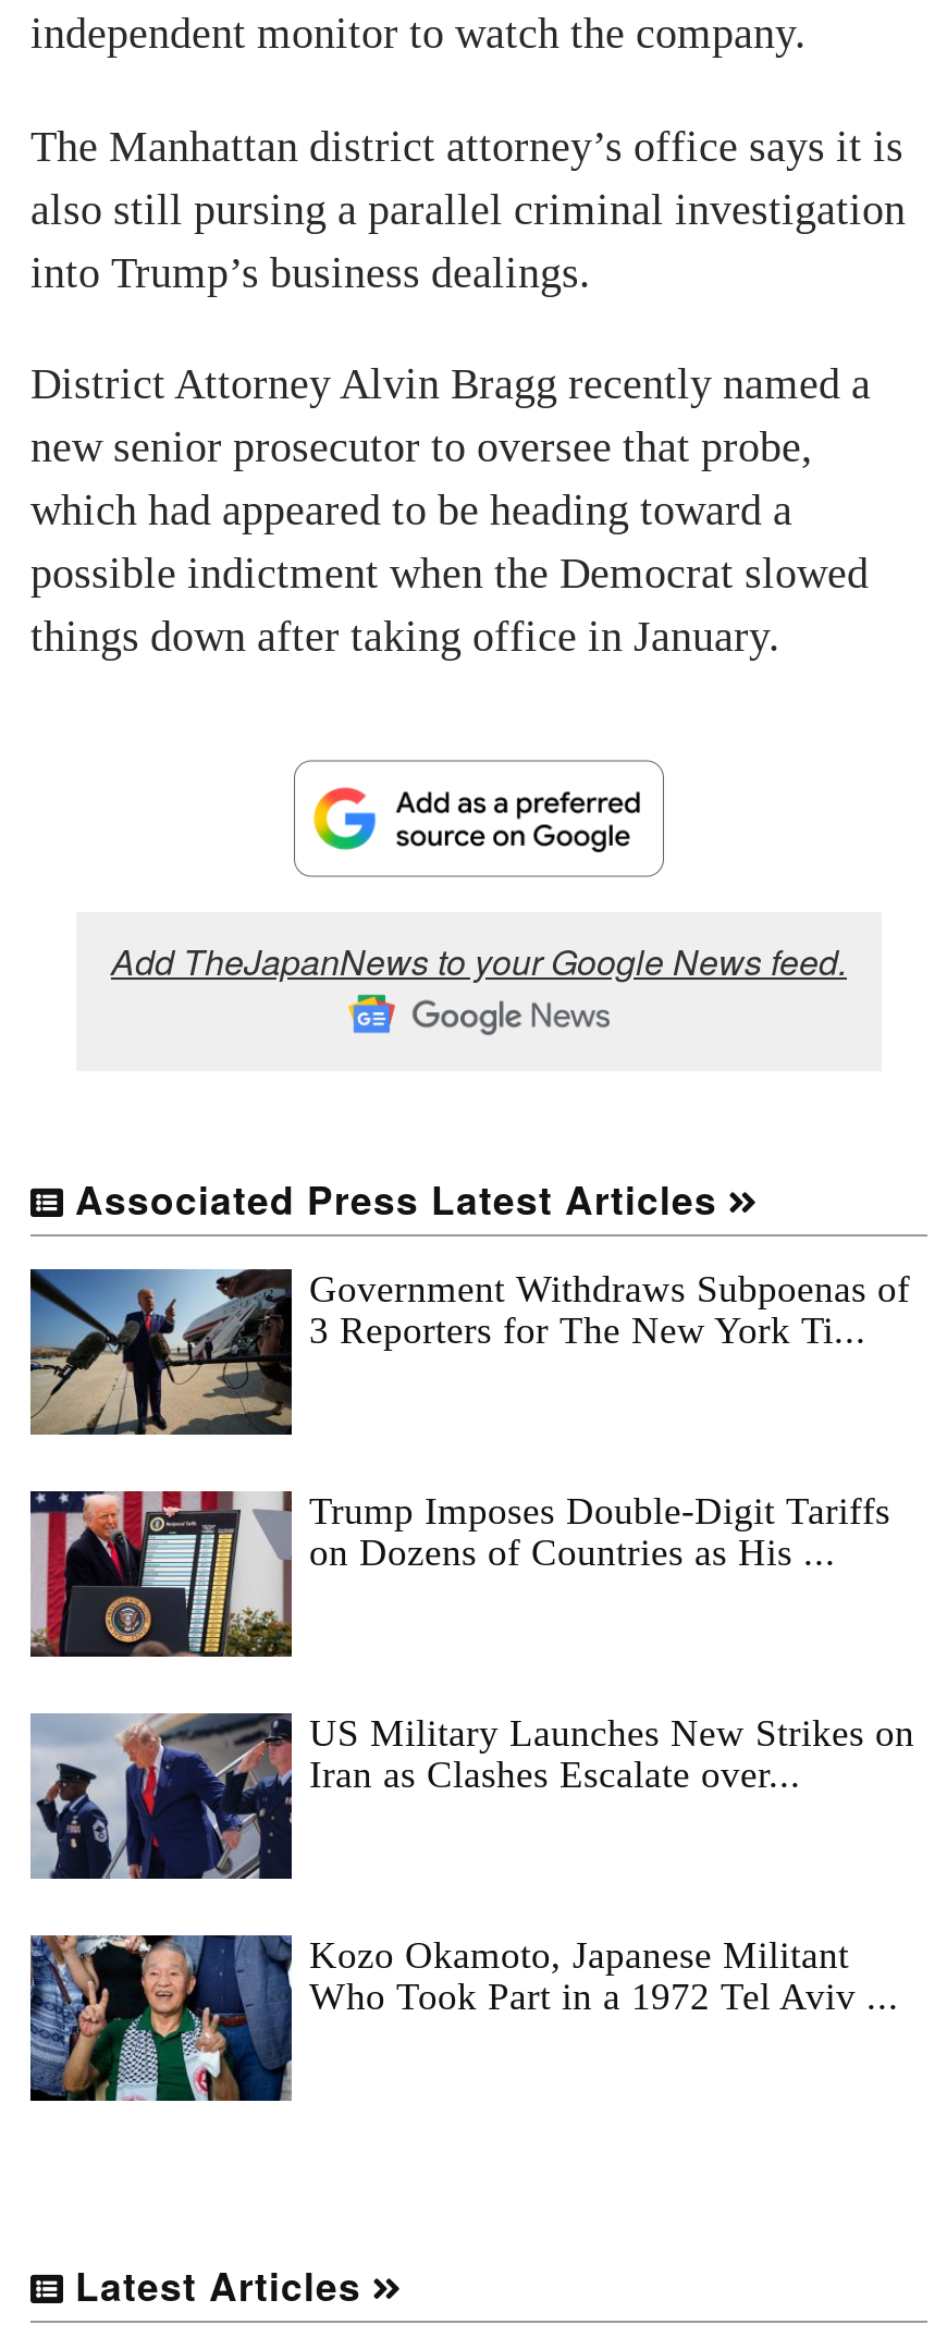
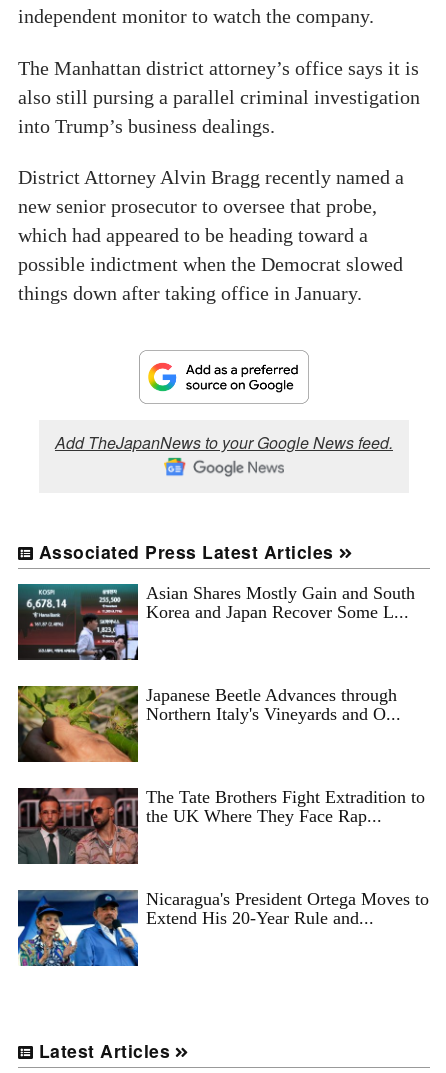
[28,1267,910,1437] [image] | Government Withdraws Subpoenas of | 3 Reporters for The New York Ti... -> [17,583,415,661] [image] | Asian Shares Mostly Gain and South | Korea and Japan Recover Some L...
[28,1489,890,1659] [image] | Trump Imposes Double-Digit Tariffs | on Dozens of Countries as His ... -> [17,685,401,763] [image] | Japanese Beetle Advances through | Northern Italy's Vineyards and O...
[30,1711,914,1881] [image] | US Military Launches New Strikes on | Iran as Clashes Escalate over... -> [17,787,425,865] [image] | The Tate Brothers Fight Extradition to | the UK Where They Face Rap...
[28,1933,899,2103] [image] | Kozo Okamoto, Japanese Militant | Who Took Part in a 1972 Tel Aviv ... -> [17,889,429,967] [image] | Nicaragua's President Ortega Moves to | Extend His 20-Year Rule and...

